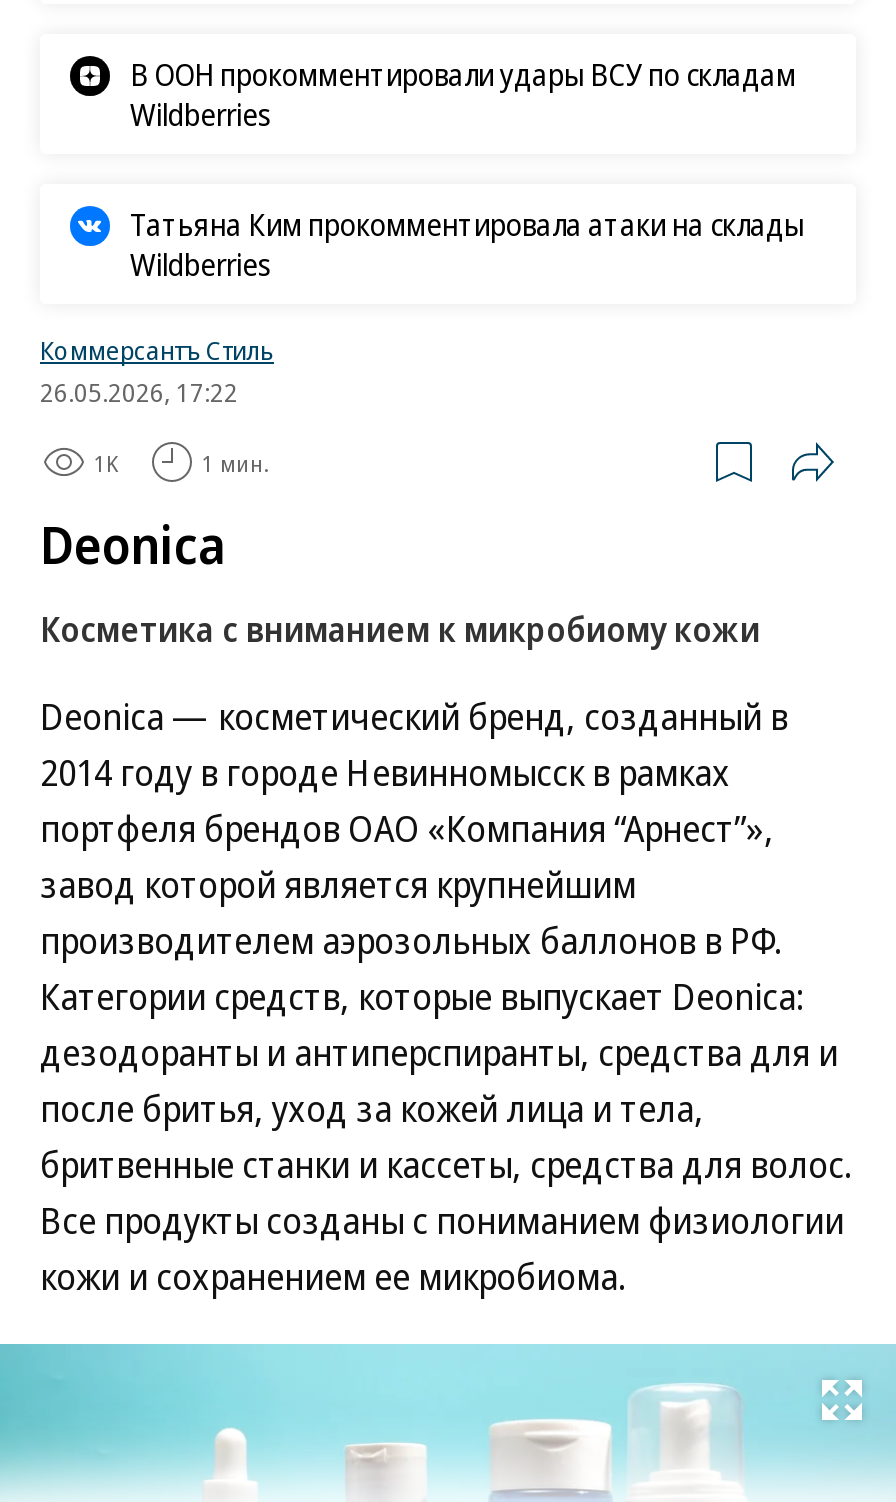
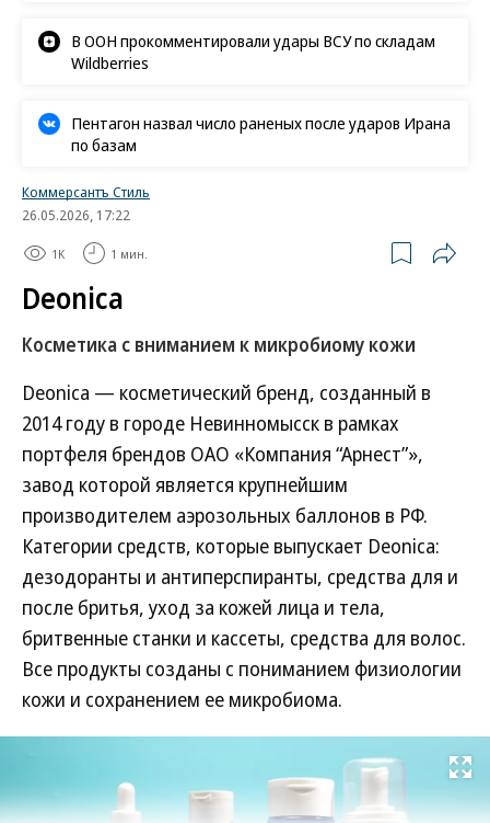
[130,205,804,285] Татьяна Ким прокомментировала атаки на склады | Wildberries -> [71,112,451,156] Пентагон назвал число раненых после ударов Ирана | по базам

